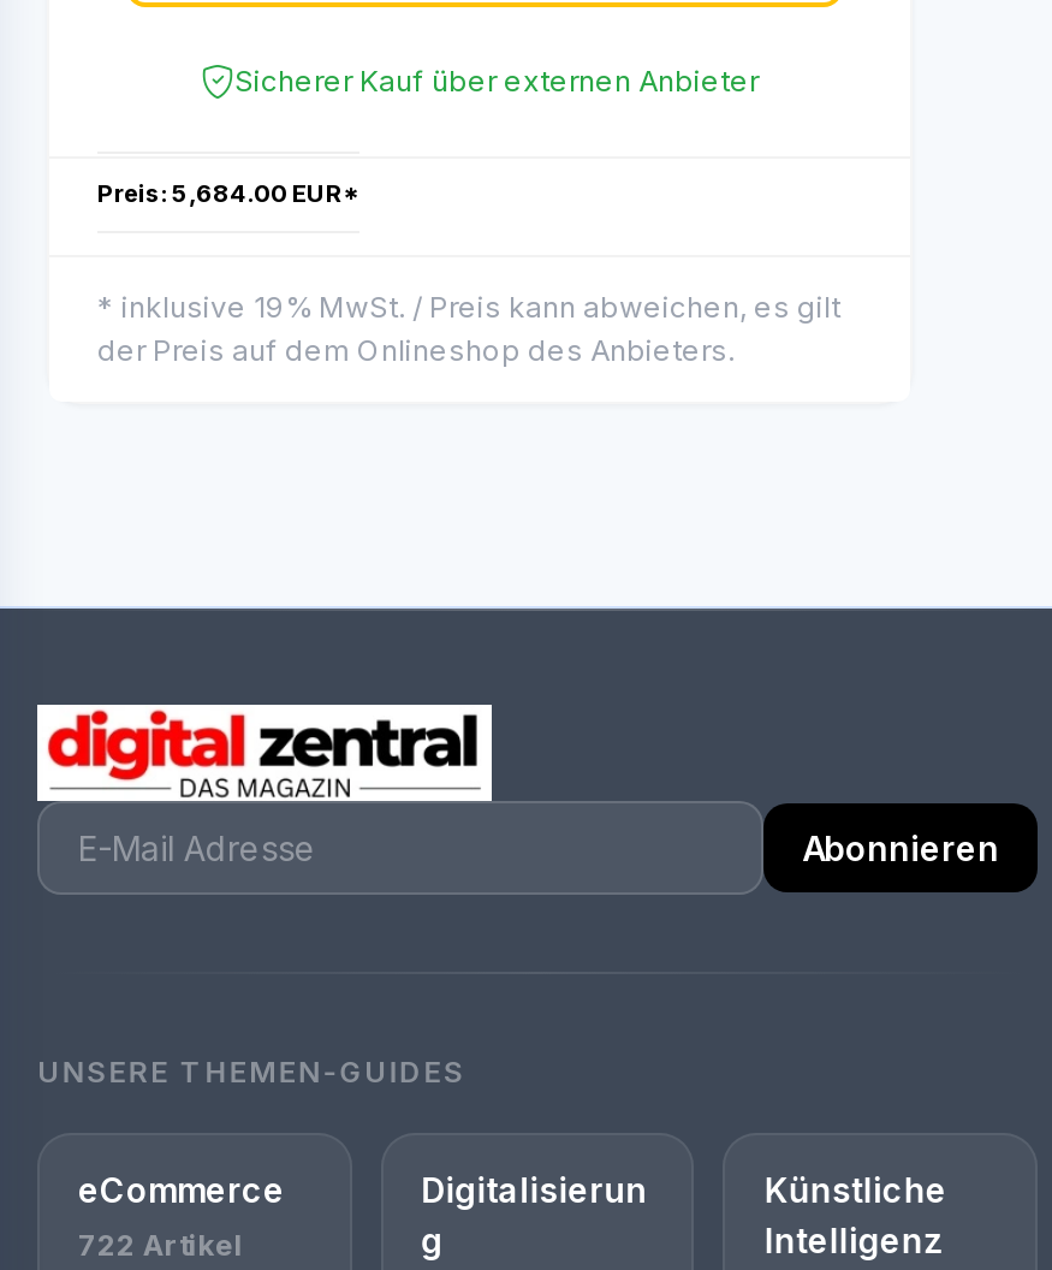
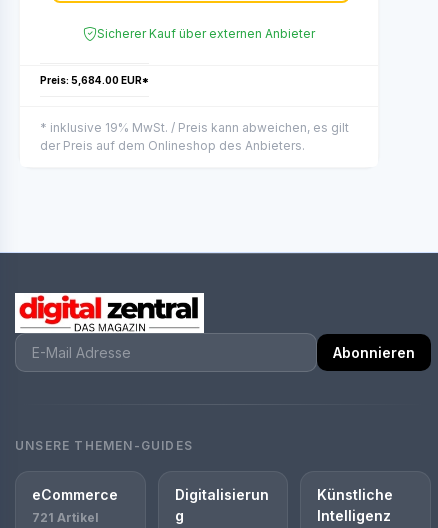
[78,1227,244,1263] 722 Artikel -> [32,510,99,525] 721 Artikel

